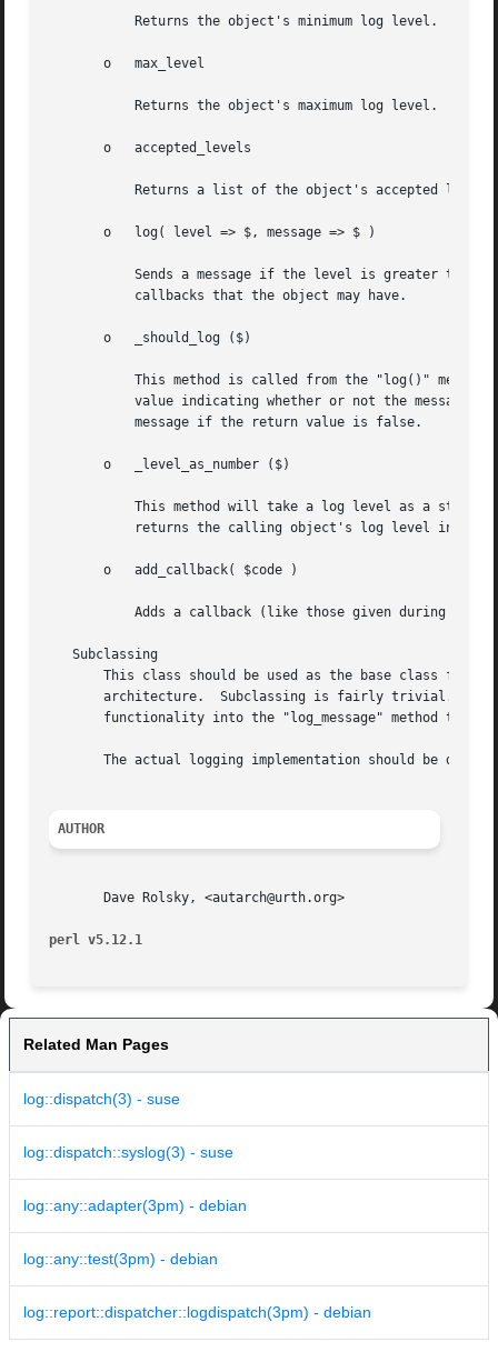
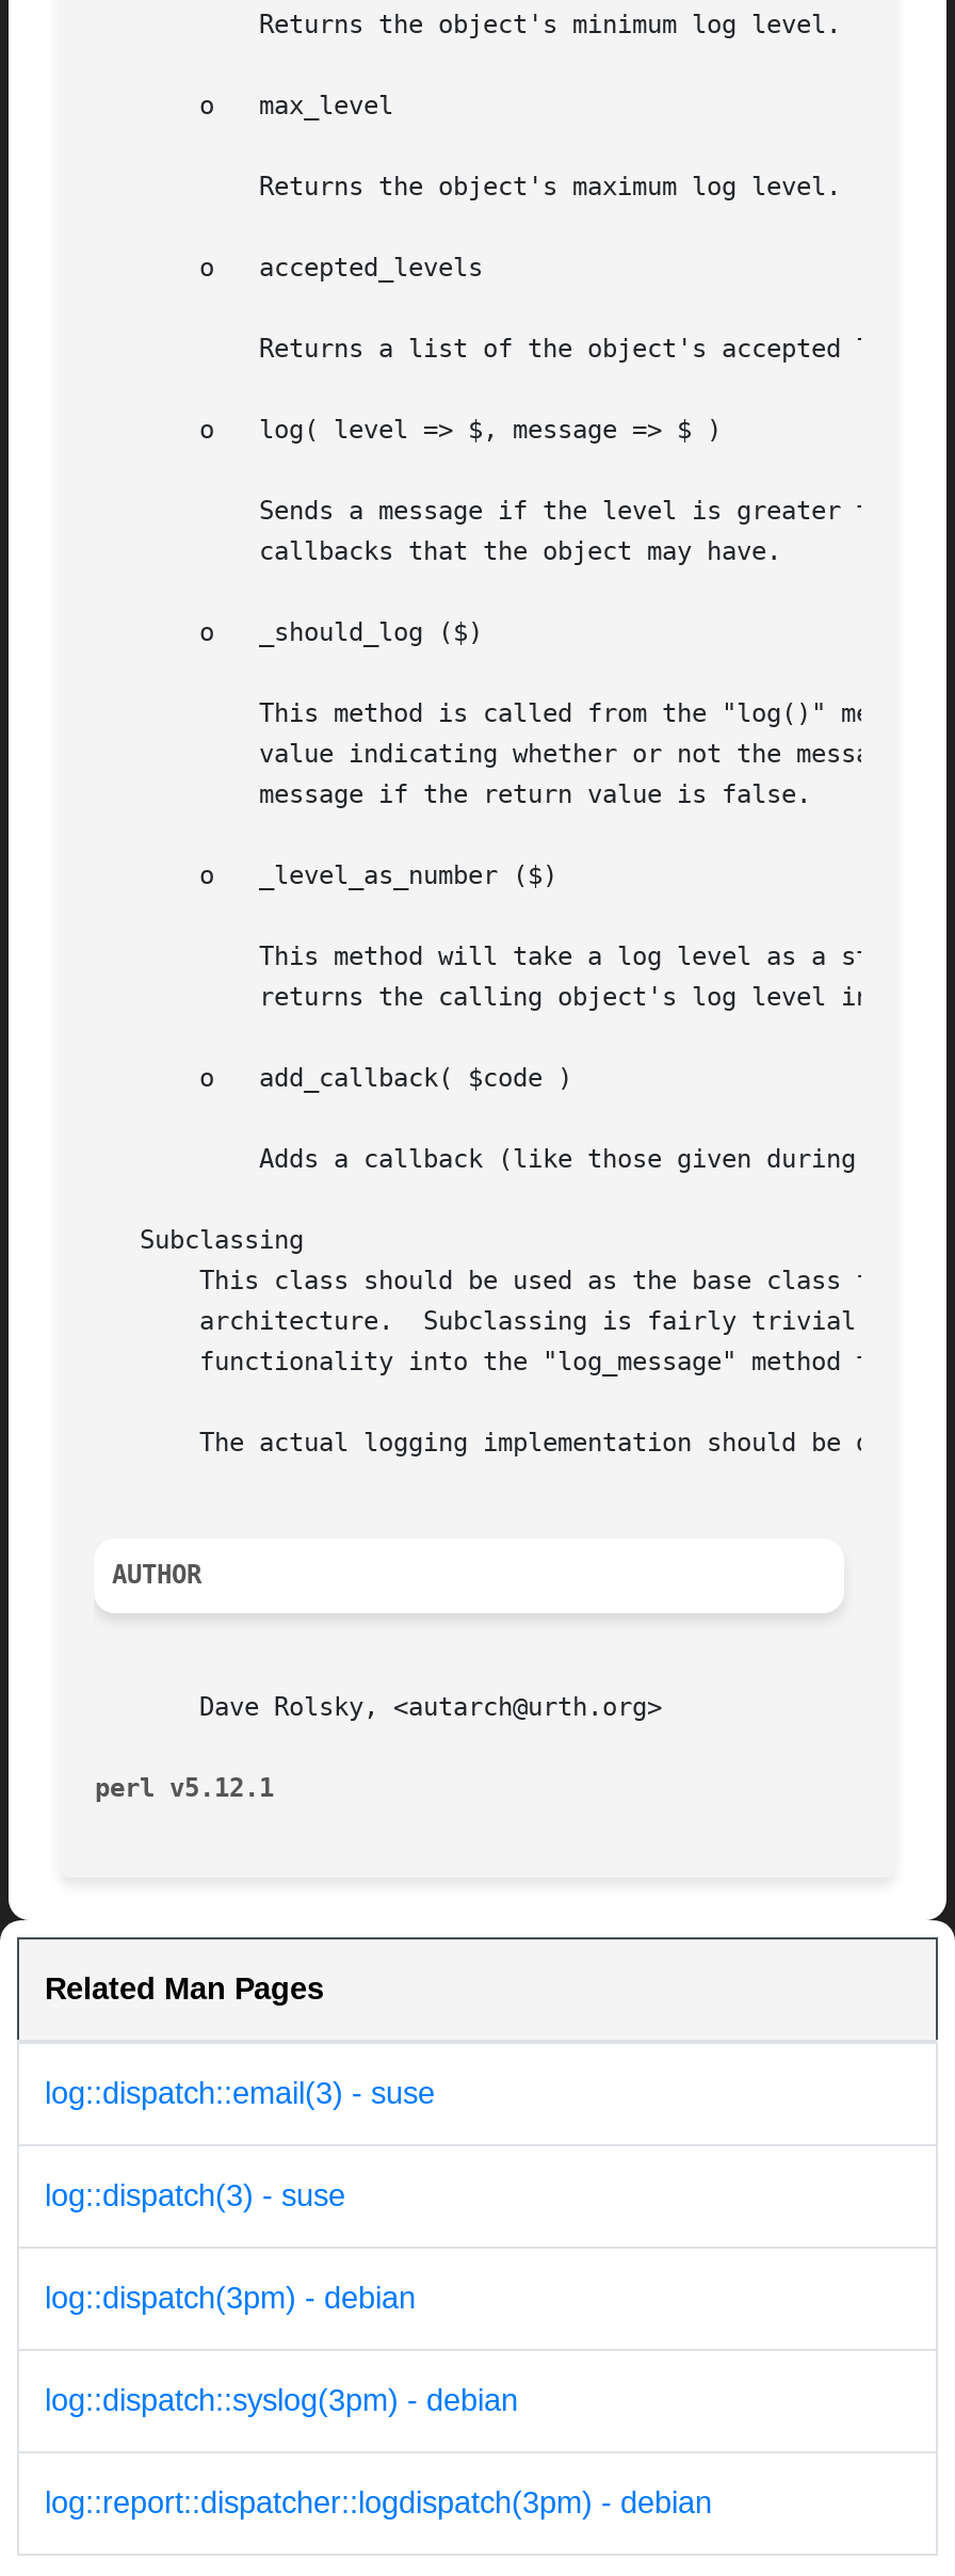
none -> [45,2077,435,2111] log::dispatch::email(3) - suse
moved [23,1090,180,1108] -> [45,2179,345,2213]: log::dispatch(3) - suse
[23,1143,247,1268] log::dispatch::syslog(3) - suse | log::any::adapter(3pm) - debian | log::any::test(3pm) - debian -> [45,2281,518,2418] log::dispatch(3pm) - debian | log::dispatch::syslog(3pm) - debian

